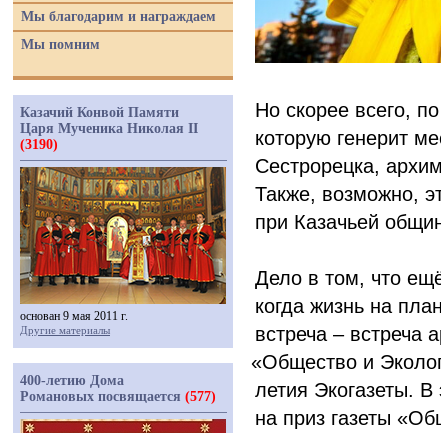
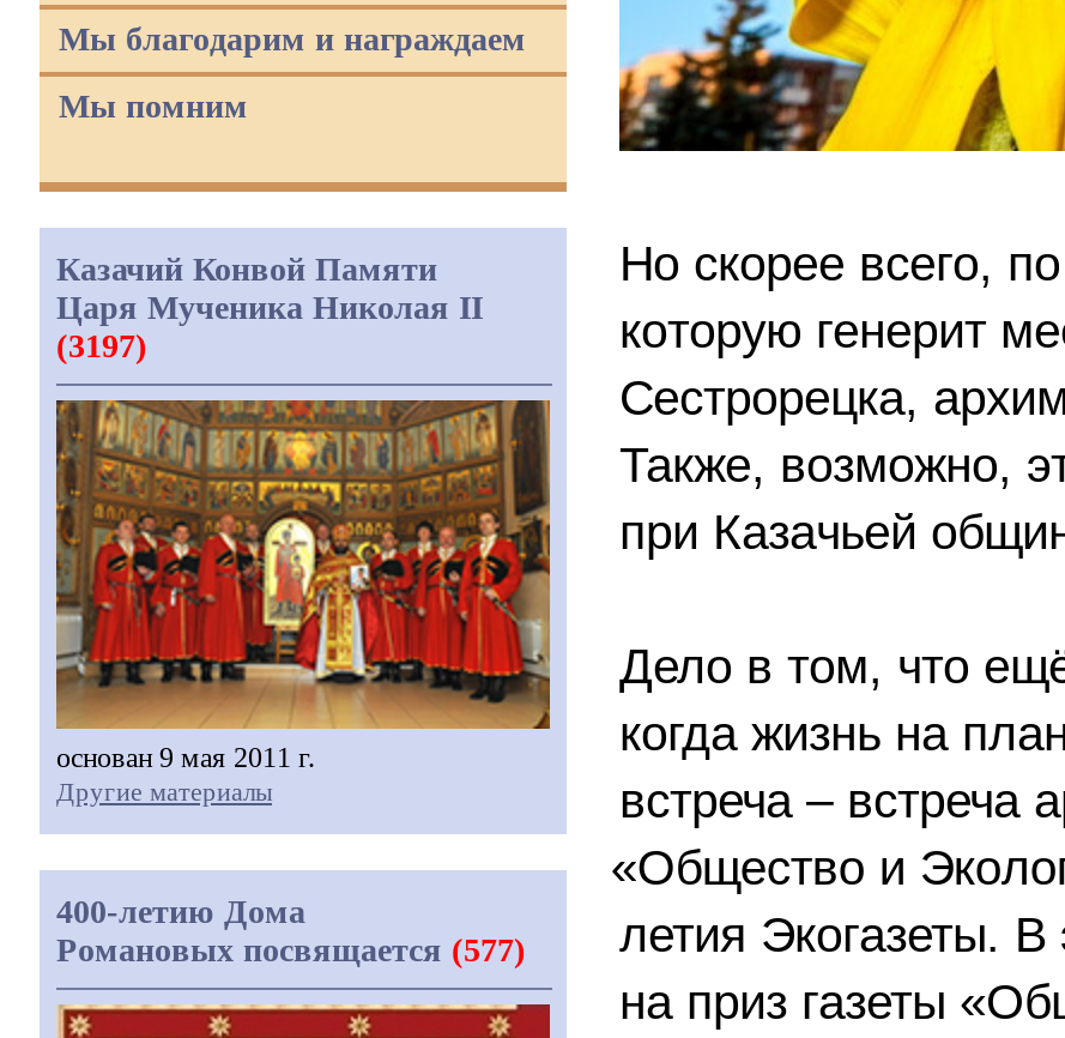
[20,137,58,152] (3190) -> [56,328,147,364] (3197)

